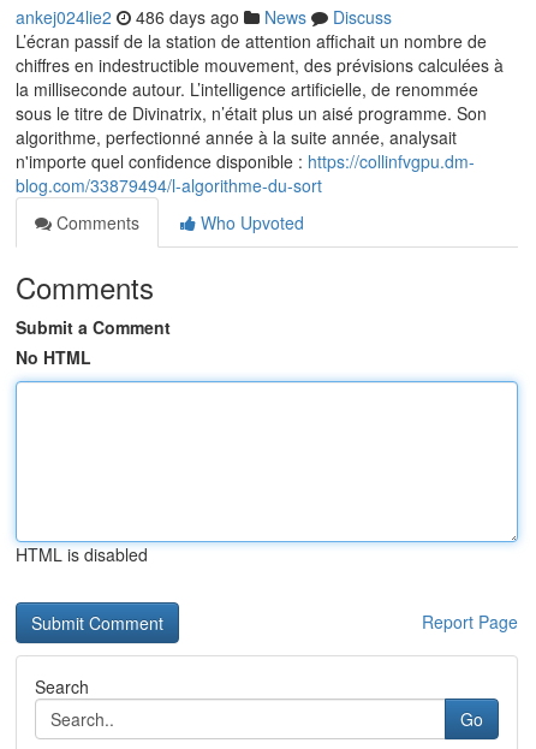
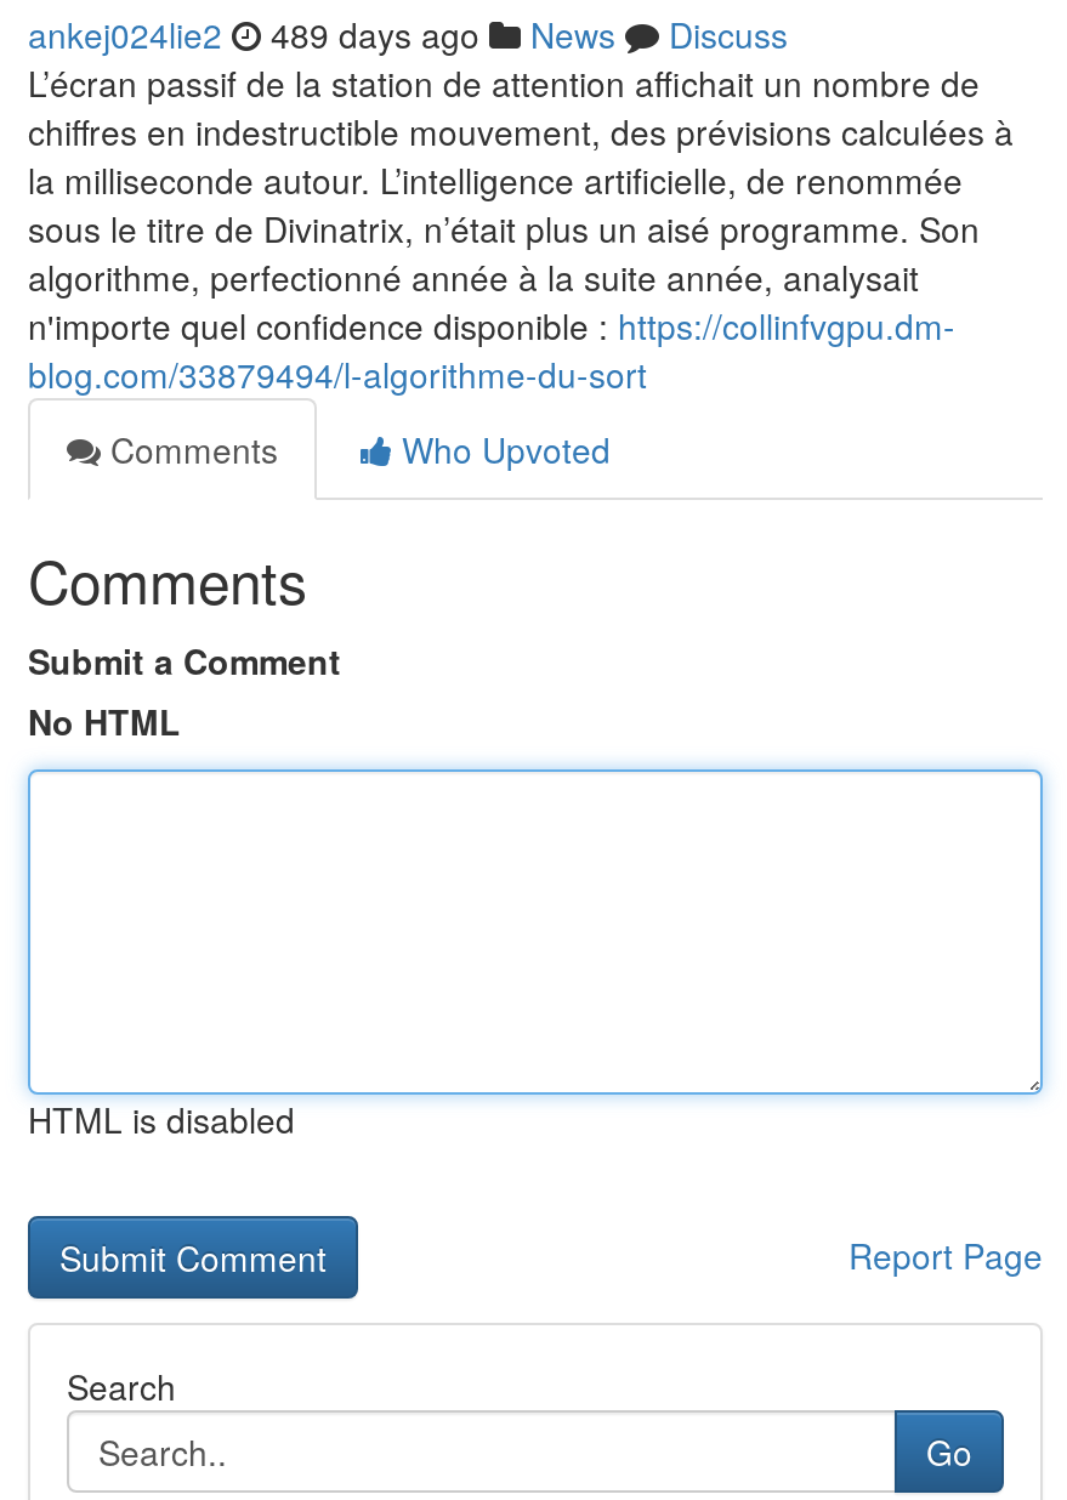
[16,5,392,29] ankej024lie2 486 days ago News Discuss -> [28,10,788,58] ankej024lie2 489 days ago News Discuss

